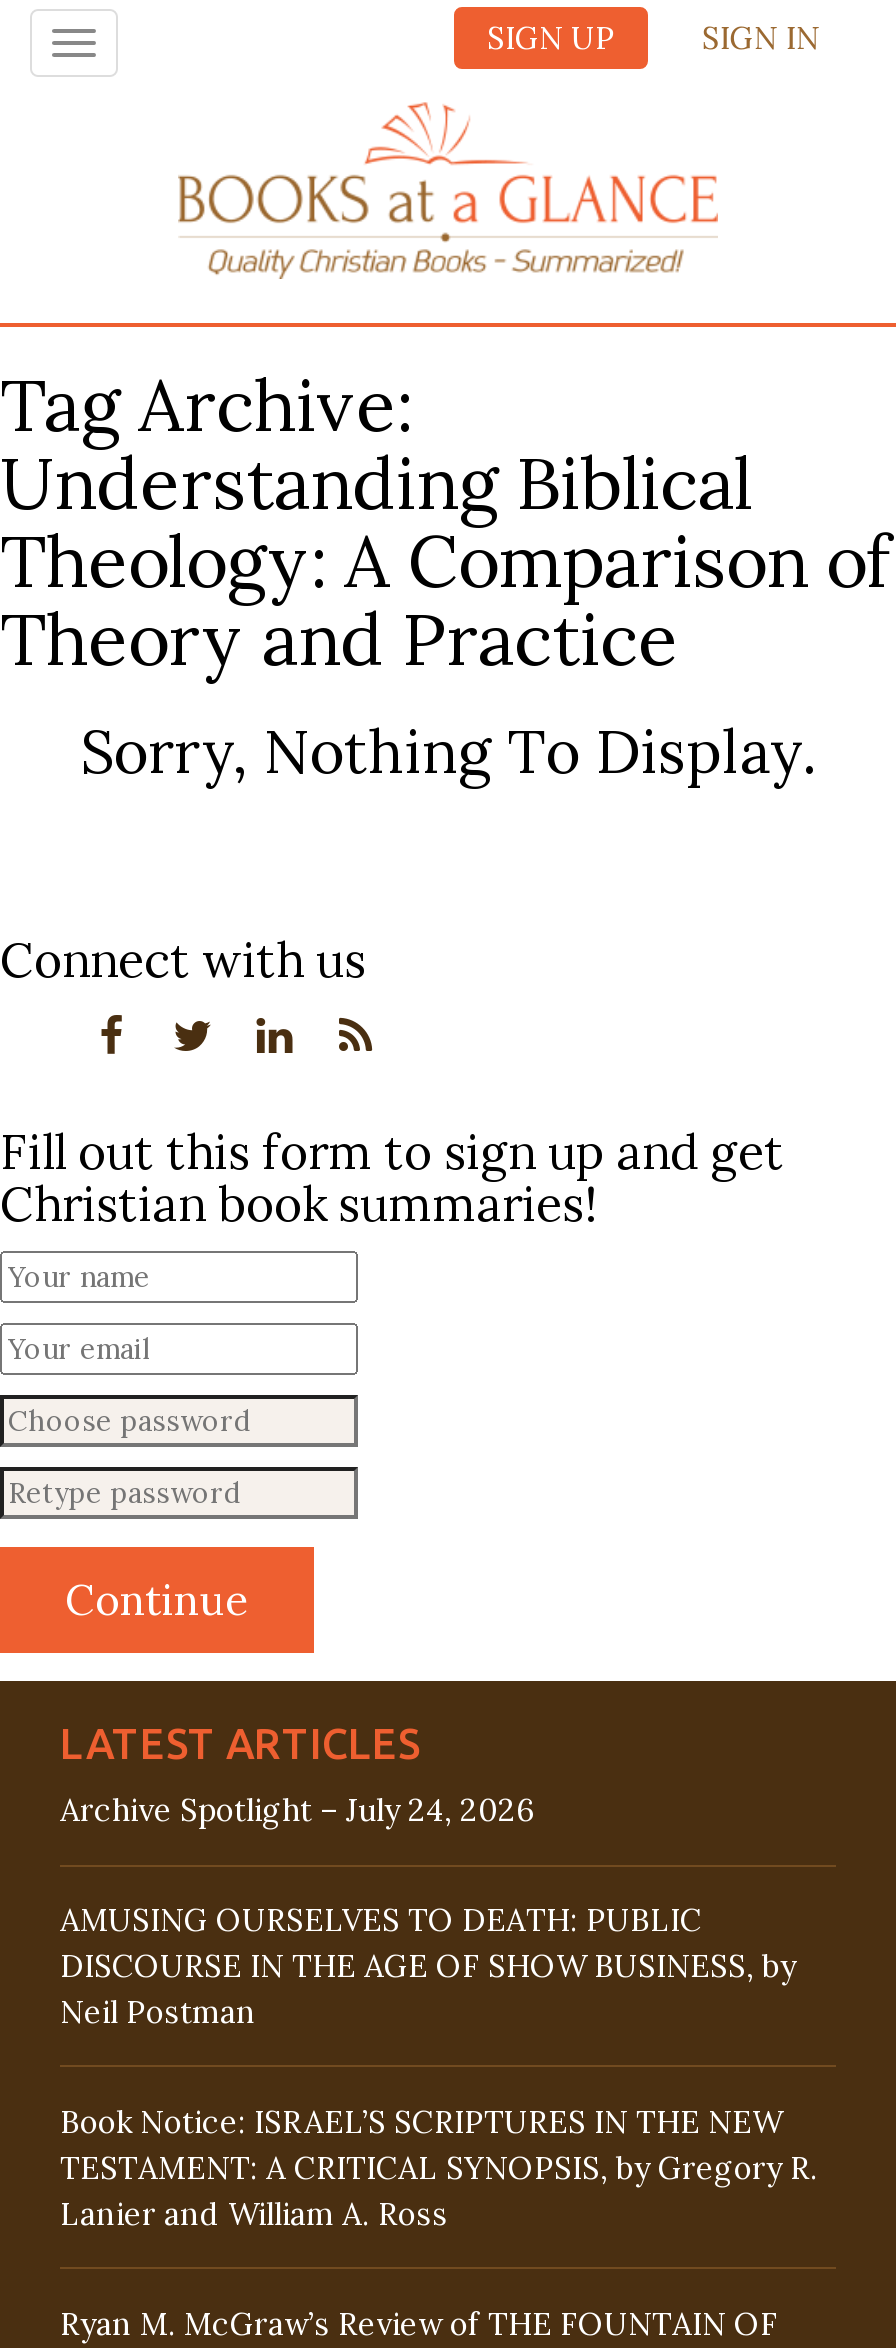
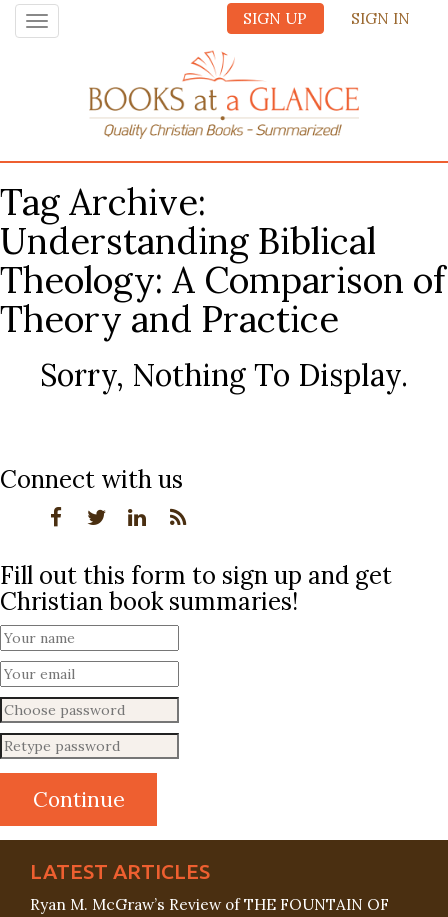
[60,1791,818,2233] Archive Spotlight – July 24, 2026 | AMUSING OURSELVES TO DEATH: PUBLIC | DISCOURSE IN THE AGE OF SHOW BUSINESS, by | Neil Postman | Book Notice: ISRAEL’S SCRIPTURES IN THE NEW | TESTAMENT: A CRITICAL SYNOPSIS, by Gregory R. | Lanier and William A. Ross -> none

